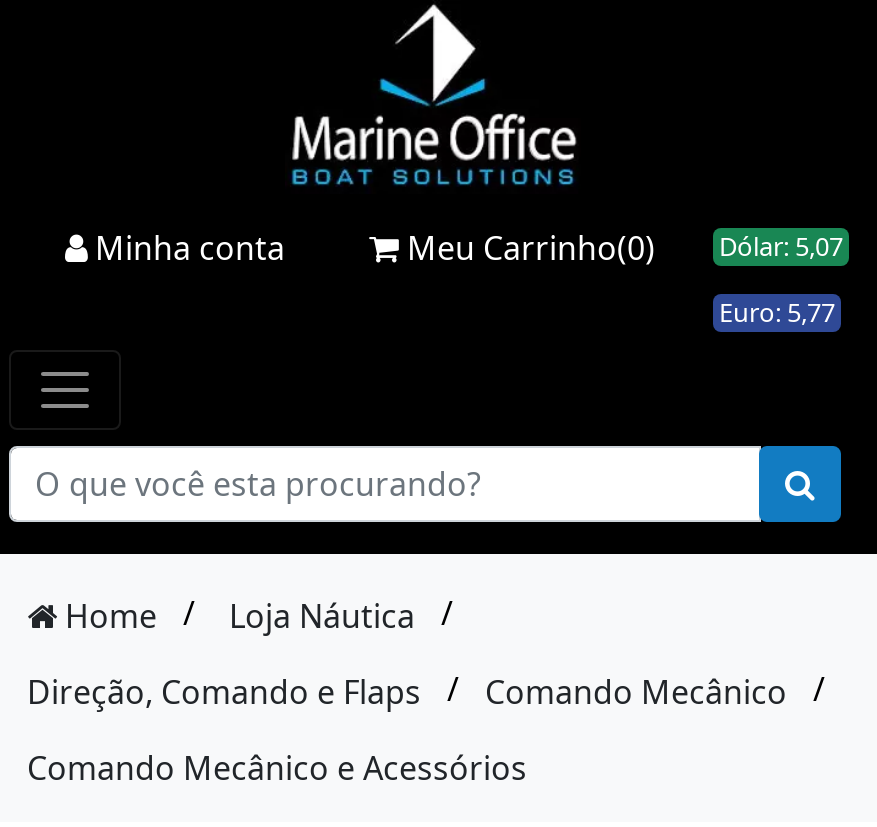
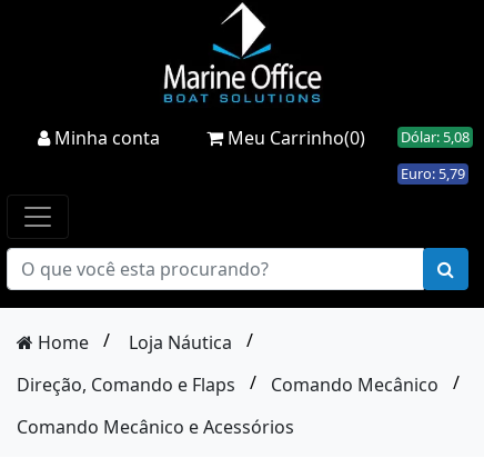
[399,225,849,269] Meu Carrinho(0) Dólar: 5,07 -> [223,125,473,150] Meu Carrinho(0) Dólar: 5,08
[713,293,841,329] Euro: 5,77 -> [397,163,468,183] Euro: 5,79

